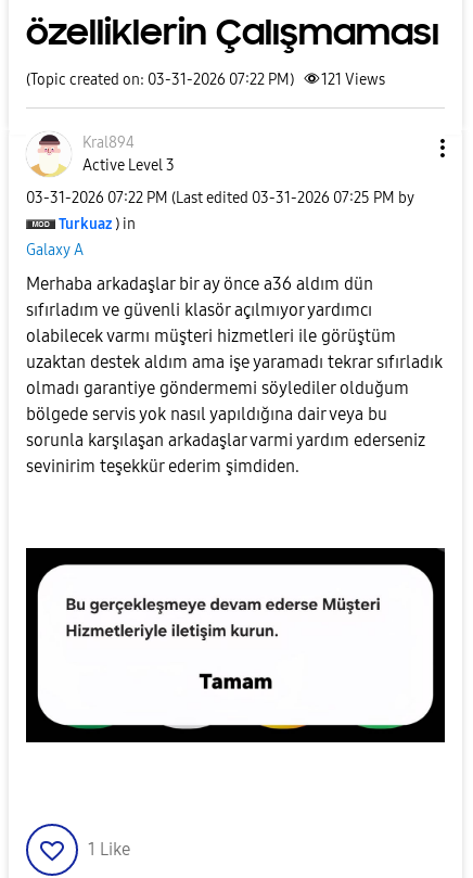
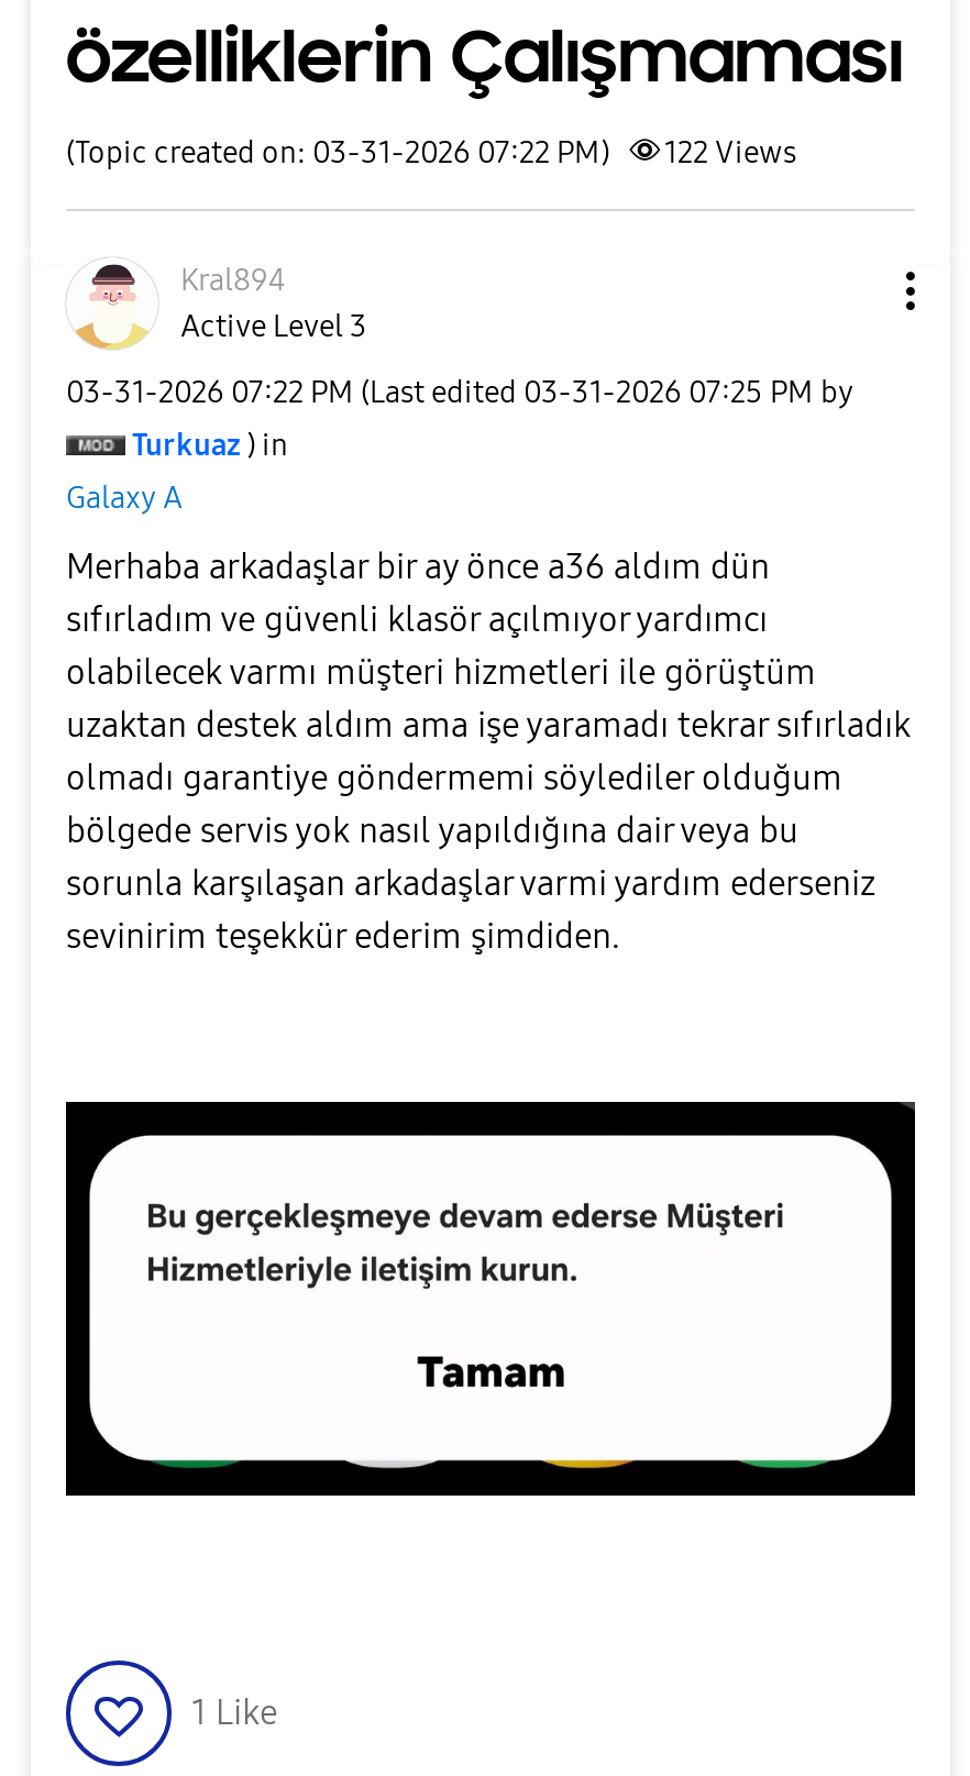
[26,71,385,89] (Topic created on: 03-31-2026 07:22 PM) 121 Views -> [66,134,796,172] (Topic created on: 03-31-2026 07:22 PM) 122 Views

